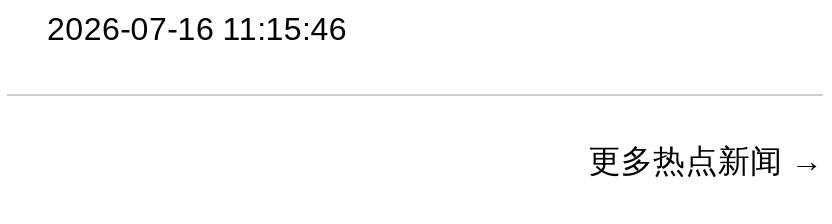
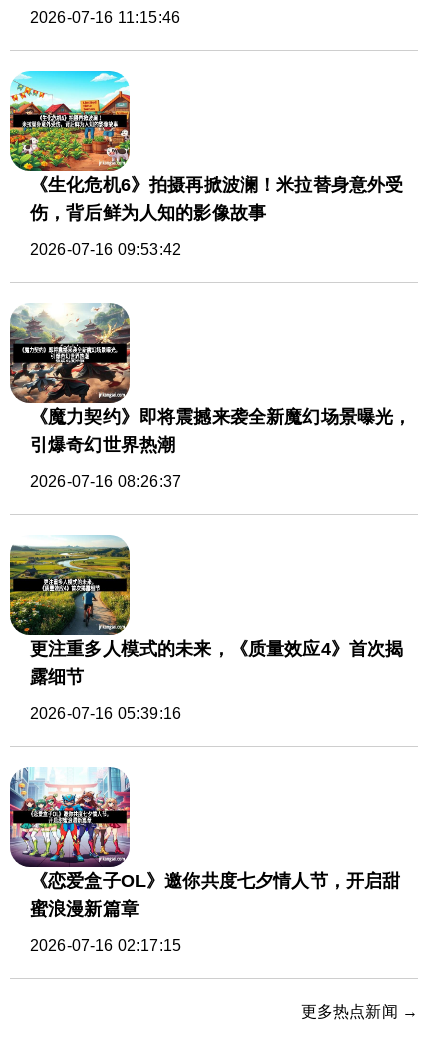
none -> [9,70,403,258] [image] | 《生化危机6》拍摄再掀波澜！米拉替身意外受 | 伤，背后鲜为人知的影像故事 | 2026-07-16 09:53:42
none -> [9,302,411,490] [image] | 《魔力契约》即将震撼来袭全新魔幻场景曝光， | 引爆奇幻世界热潮 | 2026-07-16 08:26:37
none -> [9,535,403,722] [image] | 更注重多人模式的未来，《质量效应4》首次揭 | 露细节 | 2026-07-16 05:39:16
none -> [9,766,400,954] [image] | 《恋爱盒子OL》邀你共度七夕情人节，开启甜 | 蜜浪漫新篇章 | 2026-07-16 02:17:15

